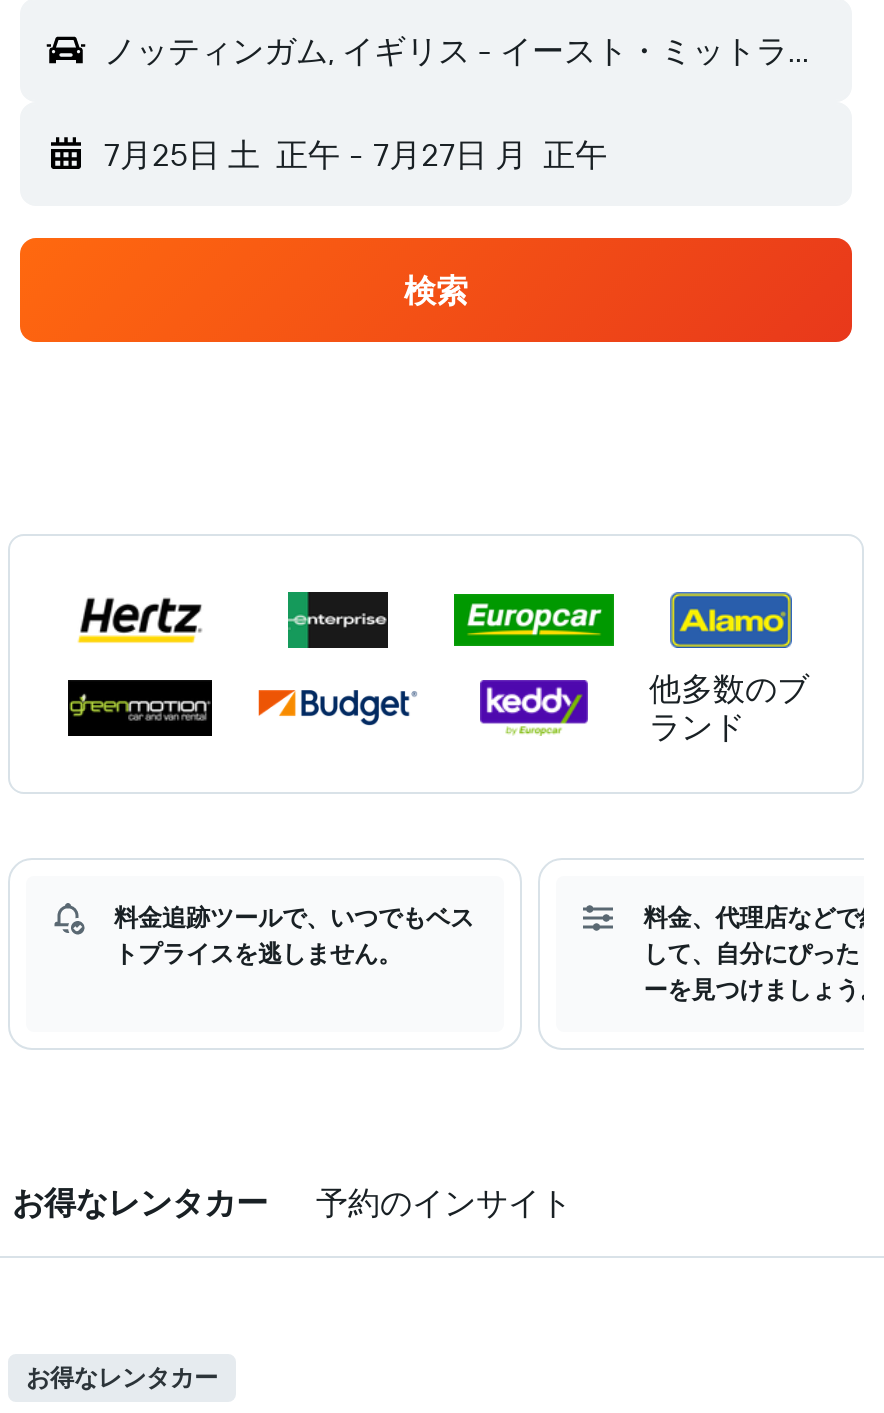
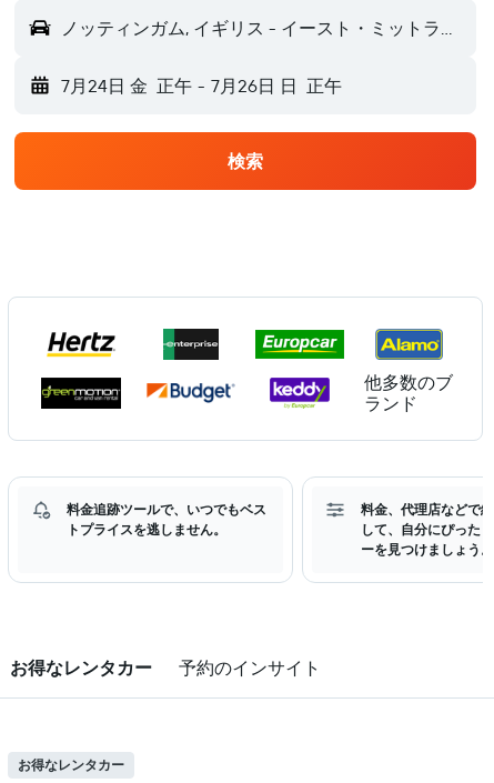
[104,134,607,174] 7月25日 土 正午 - 7月27日 月 正午 -> [61,74,341,97] 7月24日 金 正午 - 7月26日 日 正午

